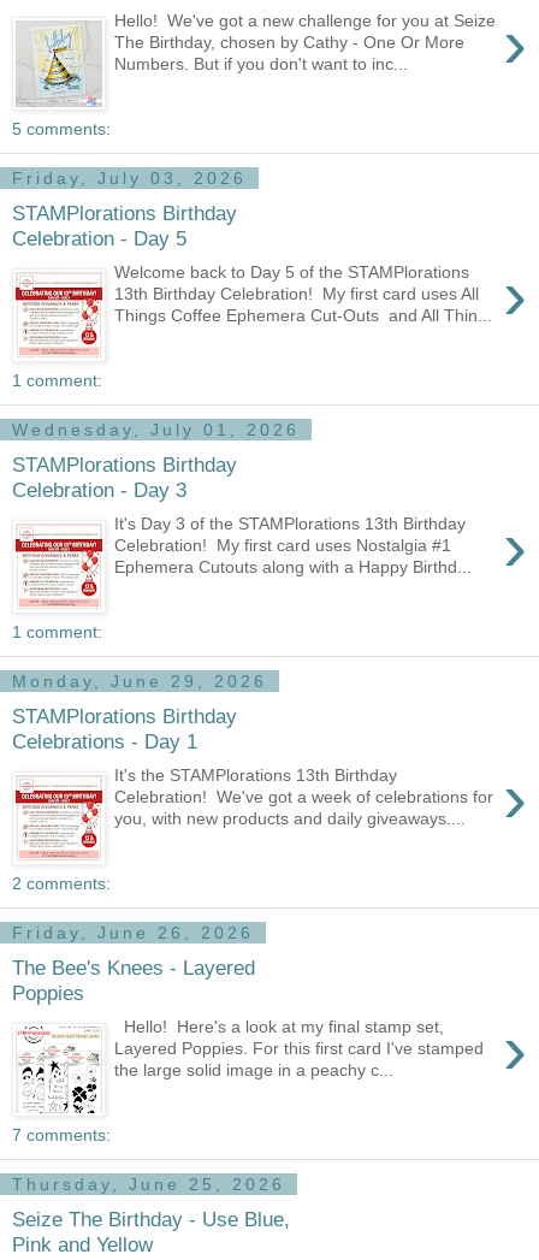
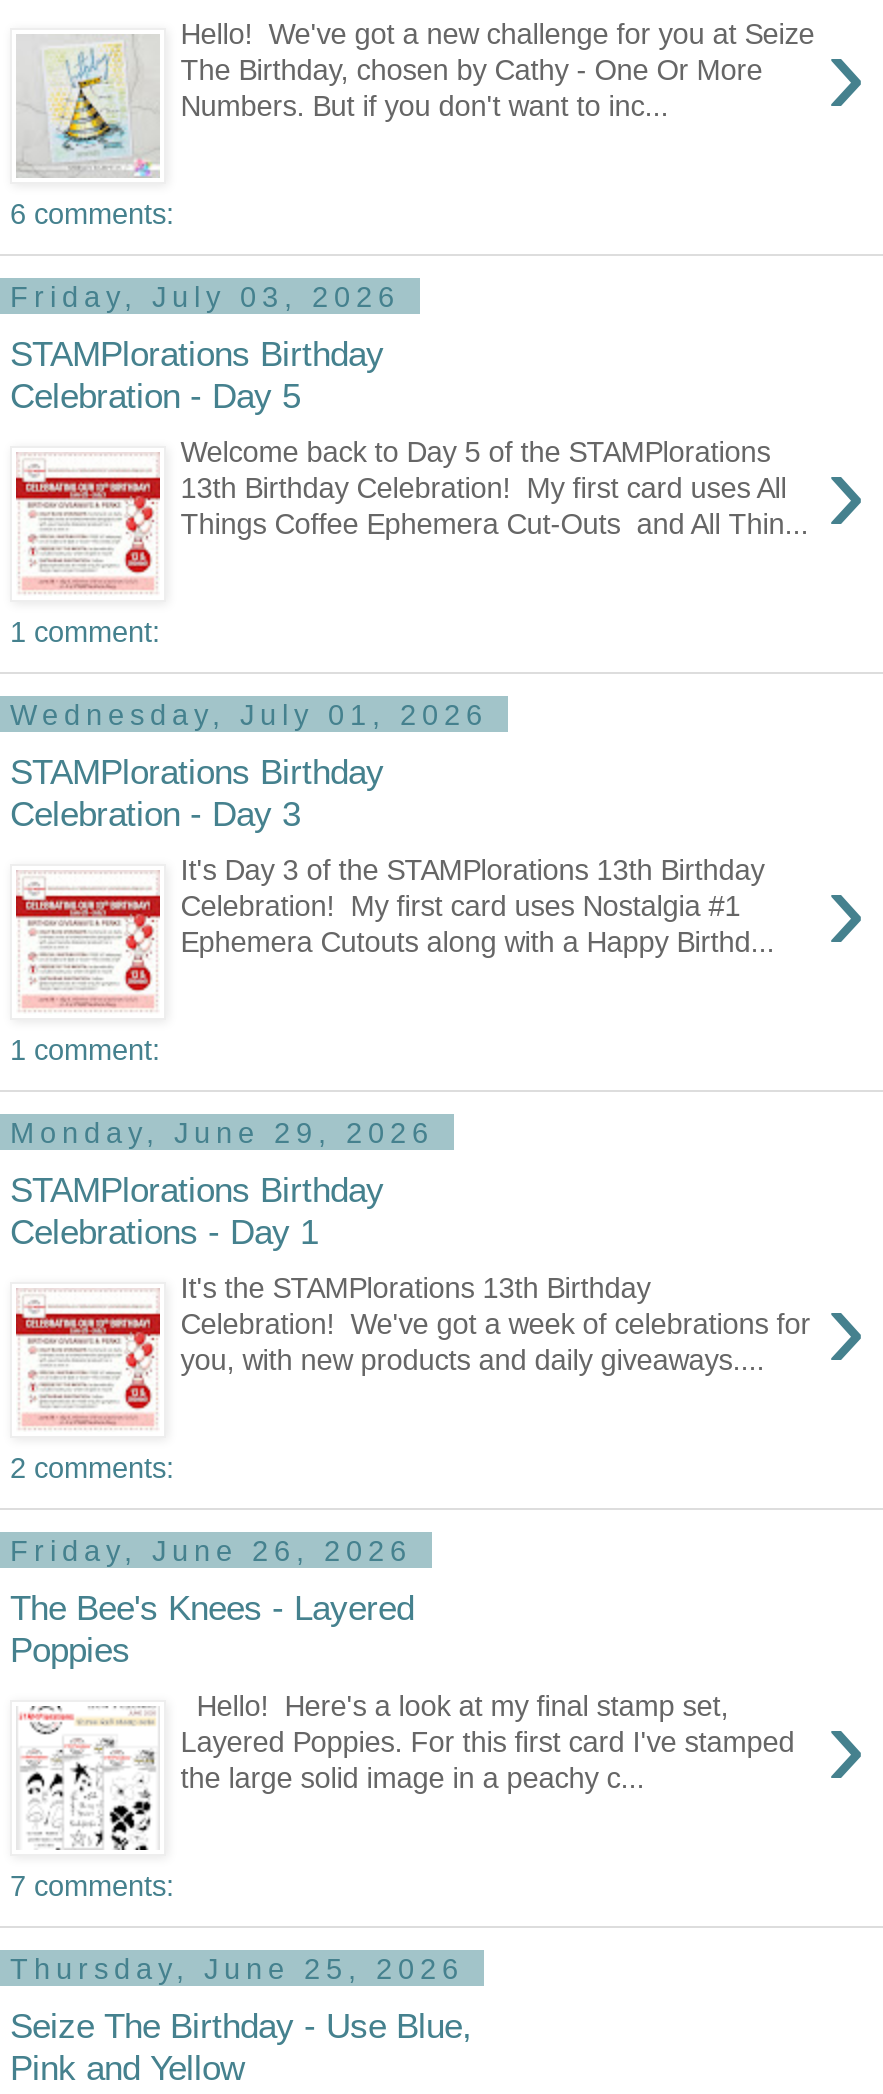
[12,119,111,138] 5 comments: -> [10,198,174,230] 6 comments:

